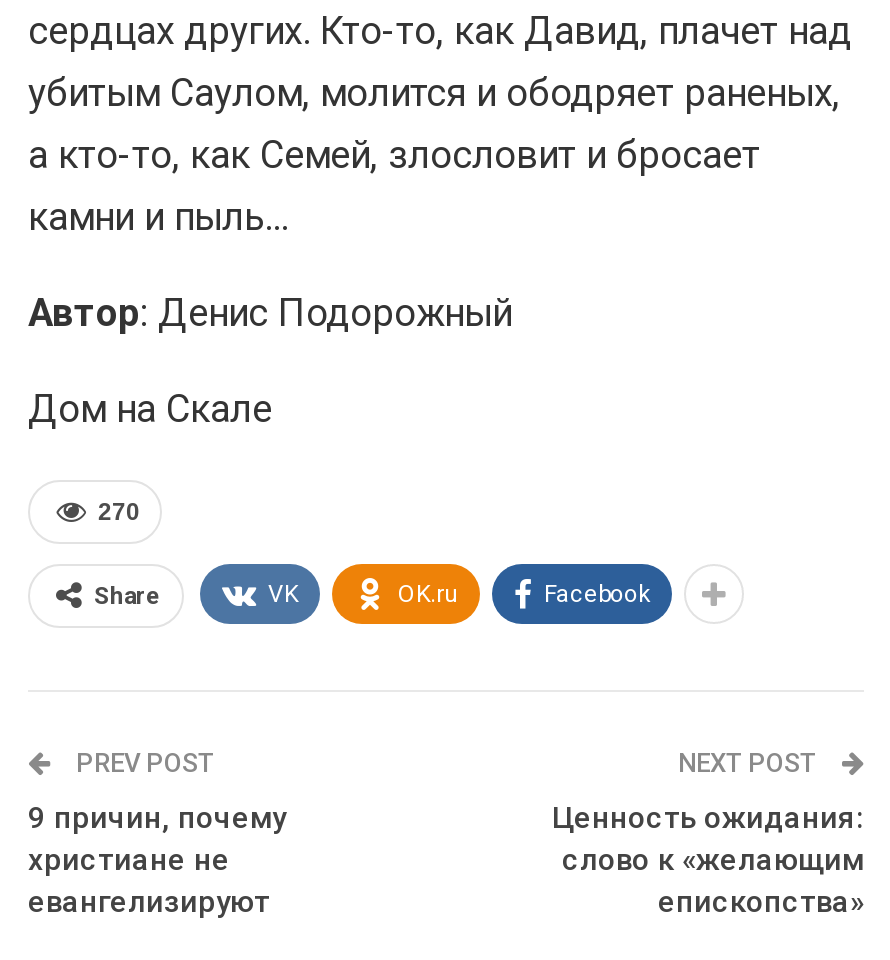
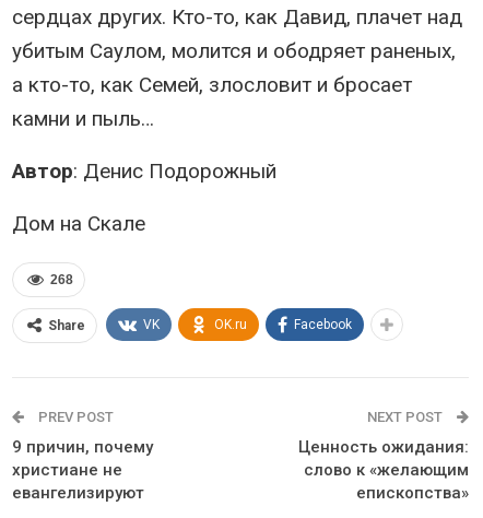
[98,498,140,526] 270 -> [50,272,73,288] 268

